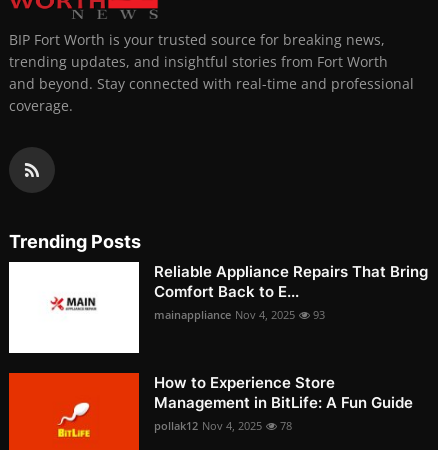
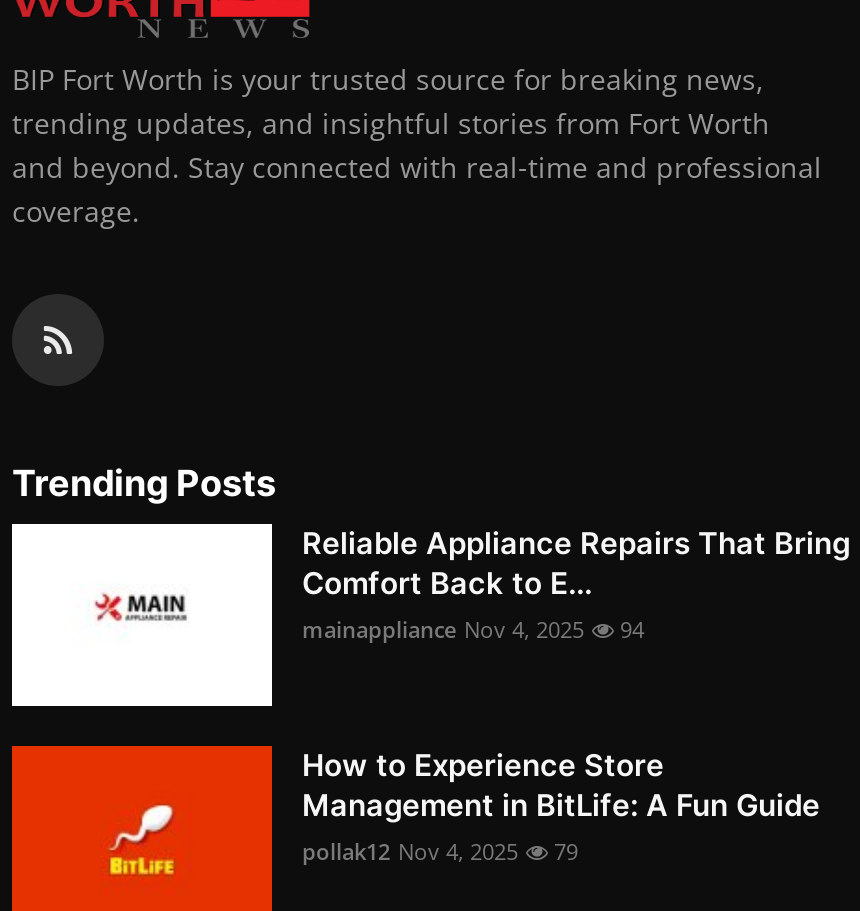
[154,307,325,322] mainappliance Nov 4, 2025 93 -> [302,615,644,645] mainappliance Nov 4, 2025 94
[154,418,292,433] pollak12 Nov 4, 2025 78 -> [302,837,578,867] pollak12 Nov 4, 2025 79

